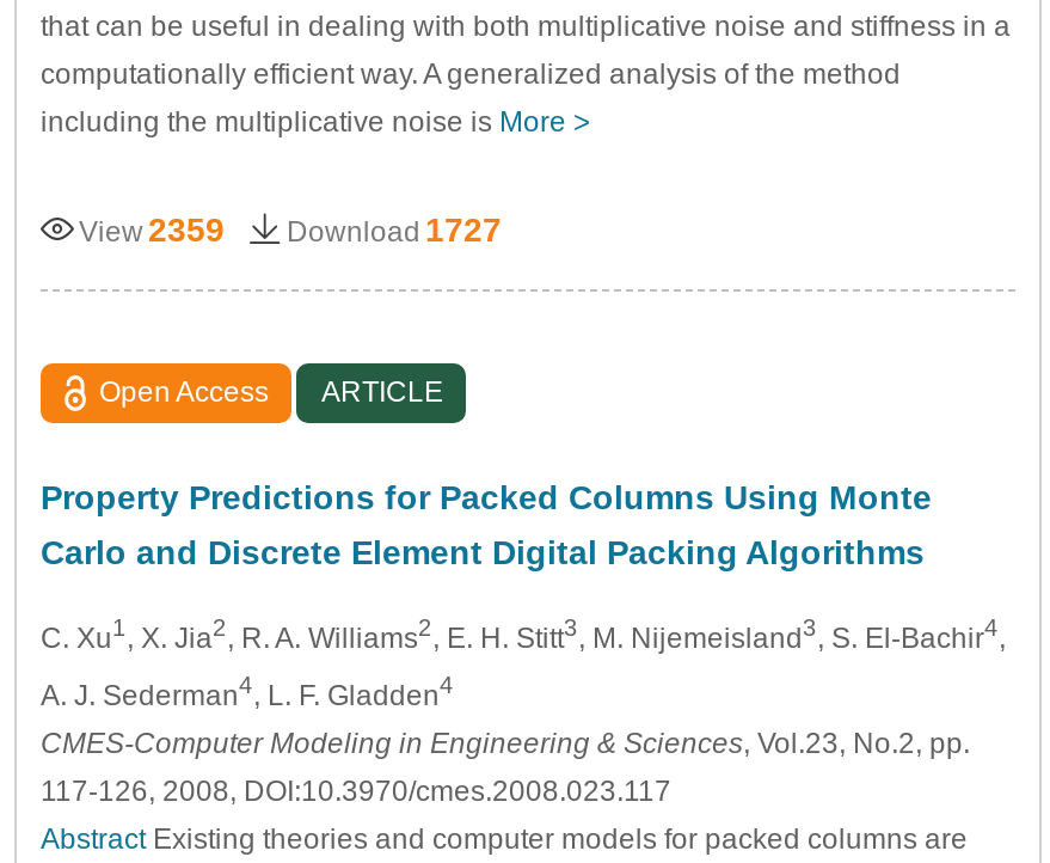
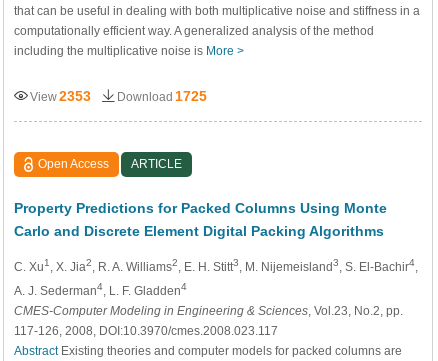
[79,209,225,247] View 2359 -> [30,87,91,103] View 2353
[287,209,502,247] Download 1727 -> [117,87,207,103] Download 1725

